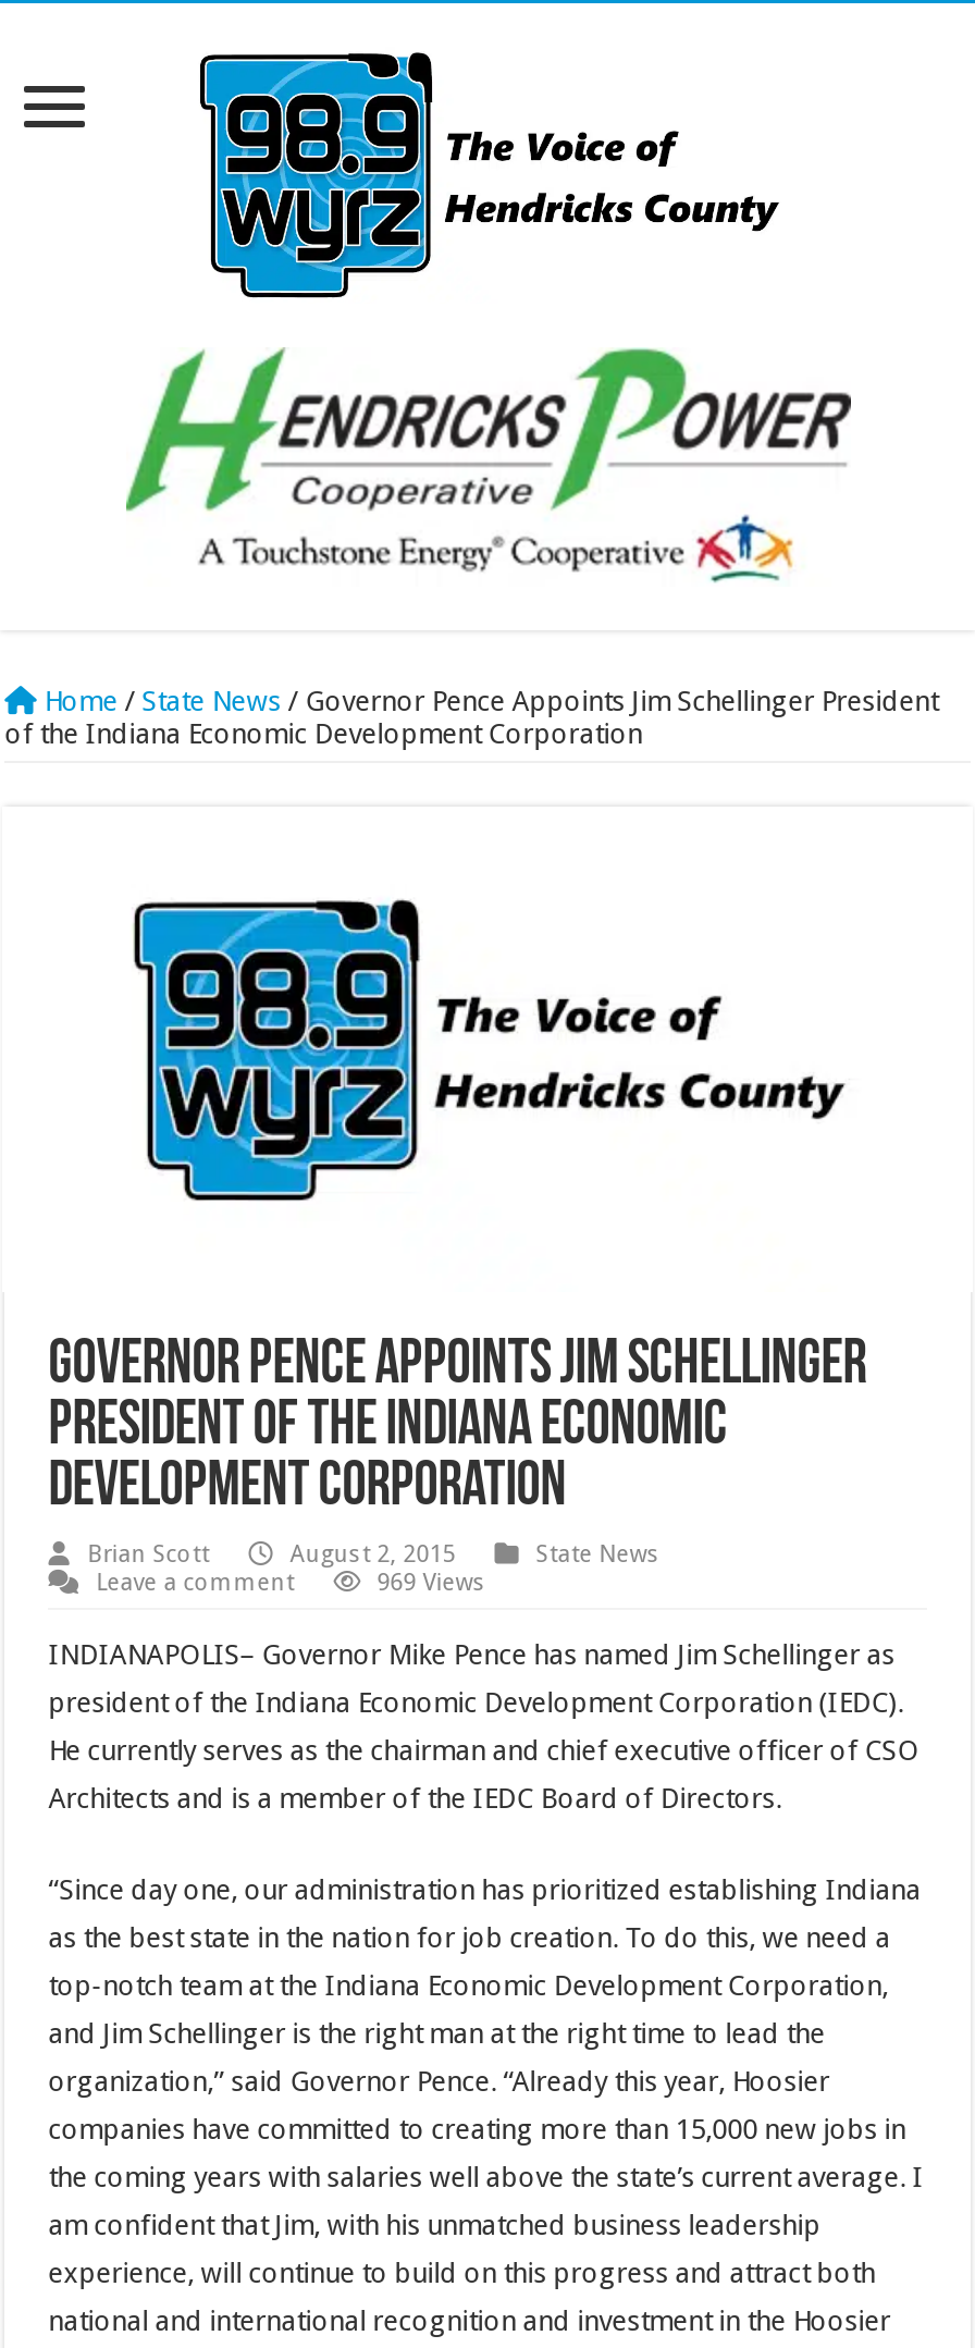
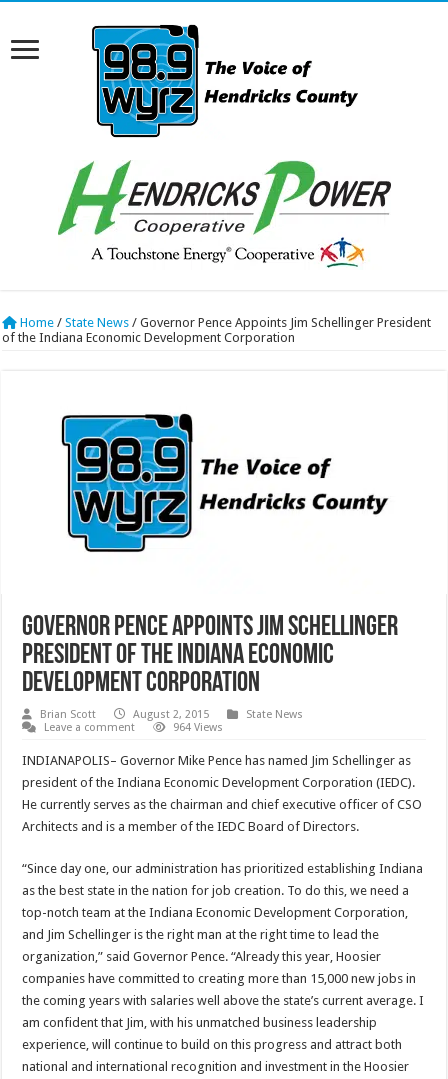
[377,1568,486,1596] 969 Views -> [173,721,223,734] 964 Views

